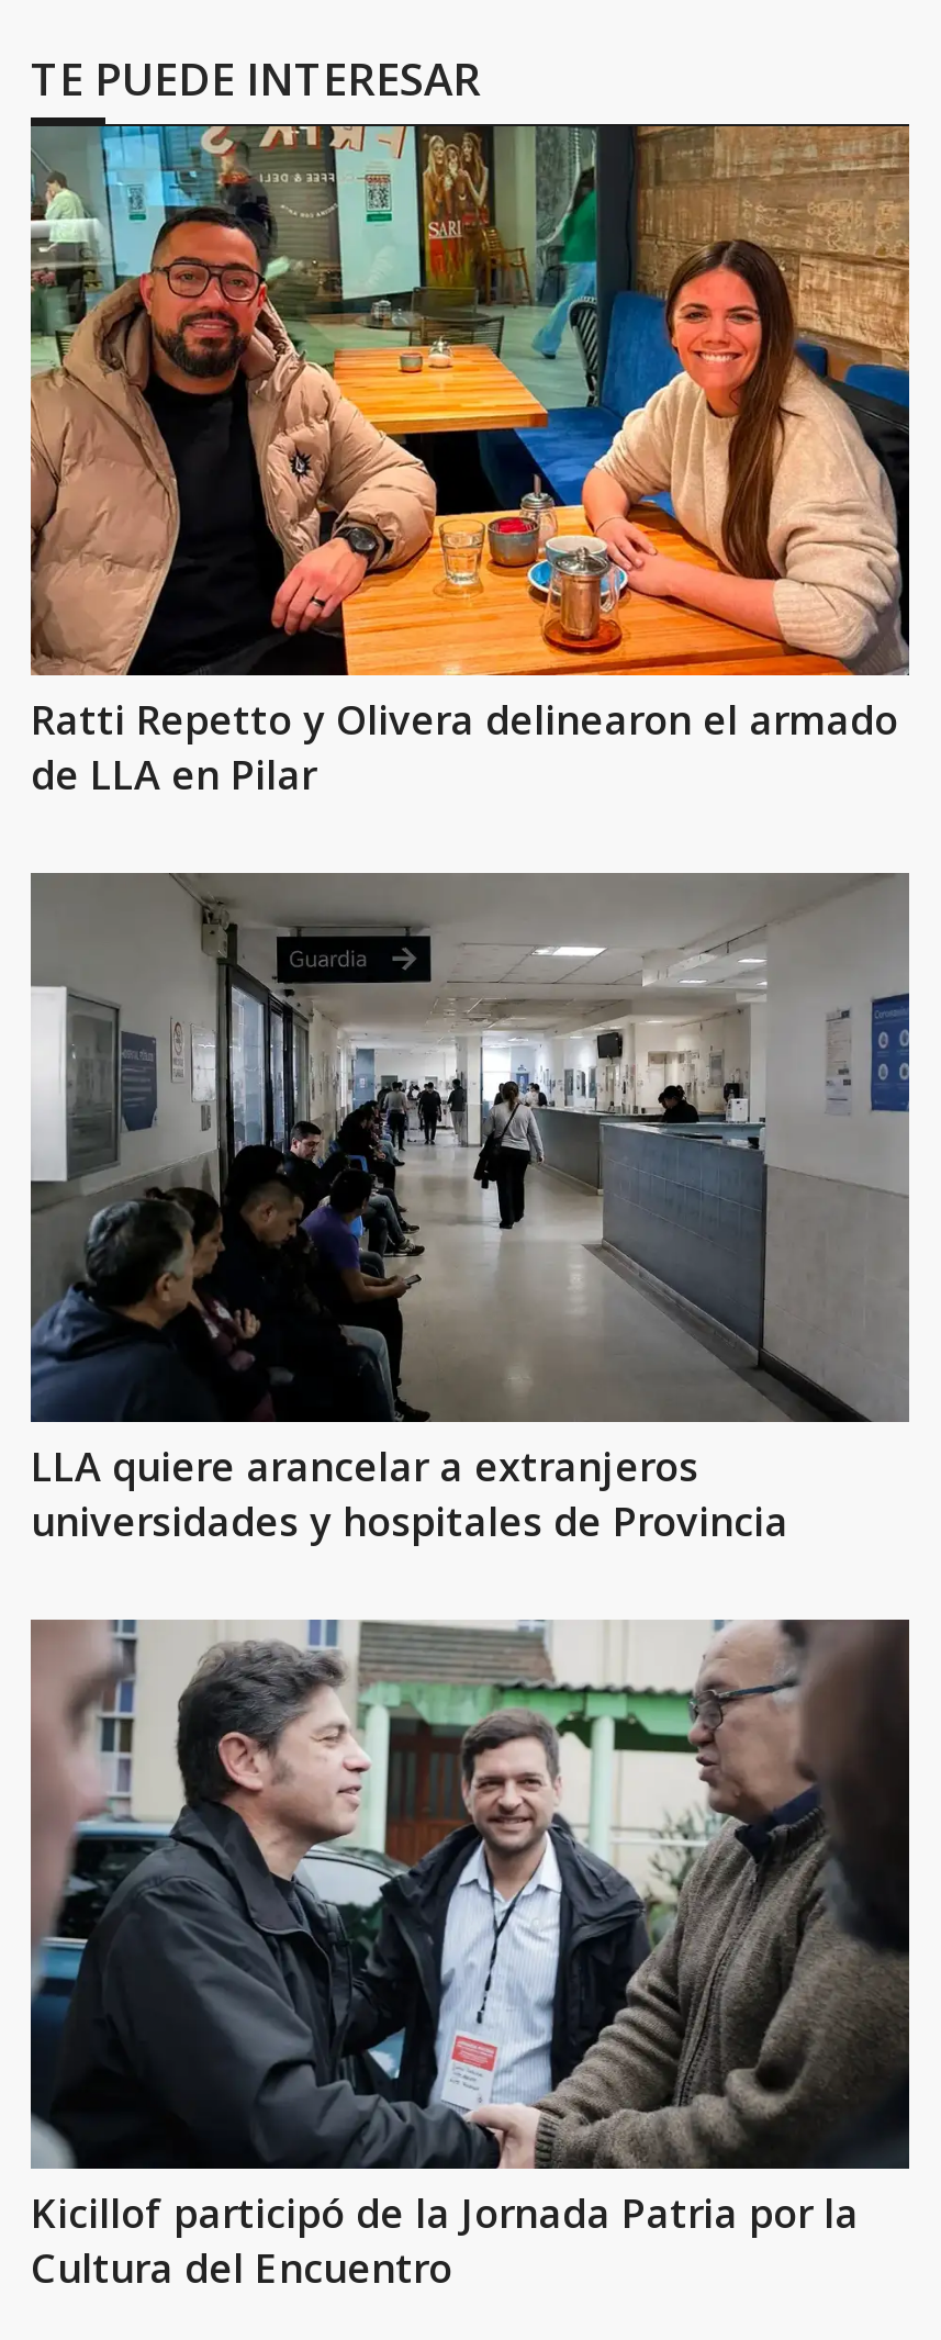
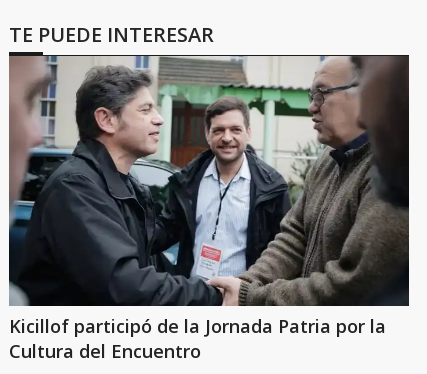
[29,124,911,800] [image] | Ratti Repetto y Olivera delinearon el armado | de LLA en Pilar -> none
[29,871,911,1547] [image] | LLA quiere arancelar a extranjeros | universidades y hospitales de Provincia -> none

